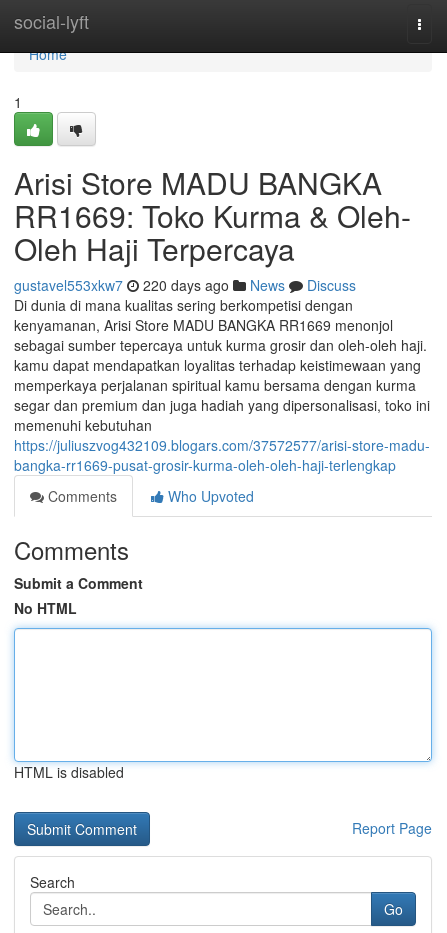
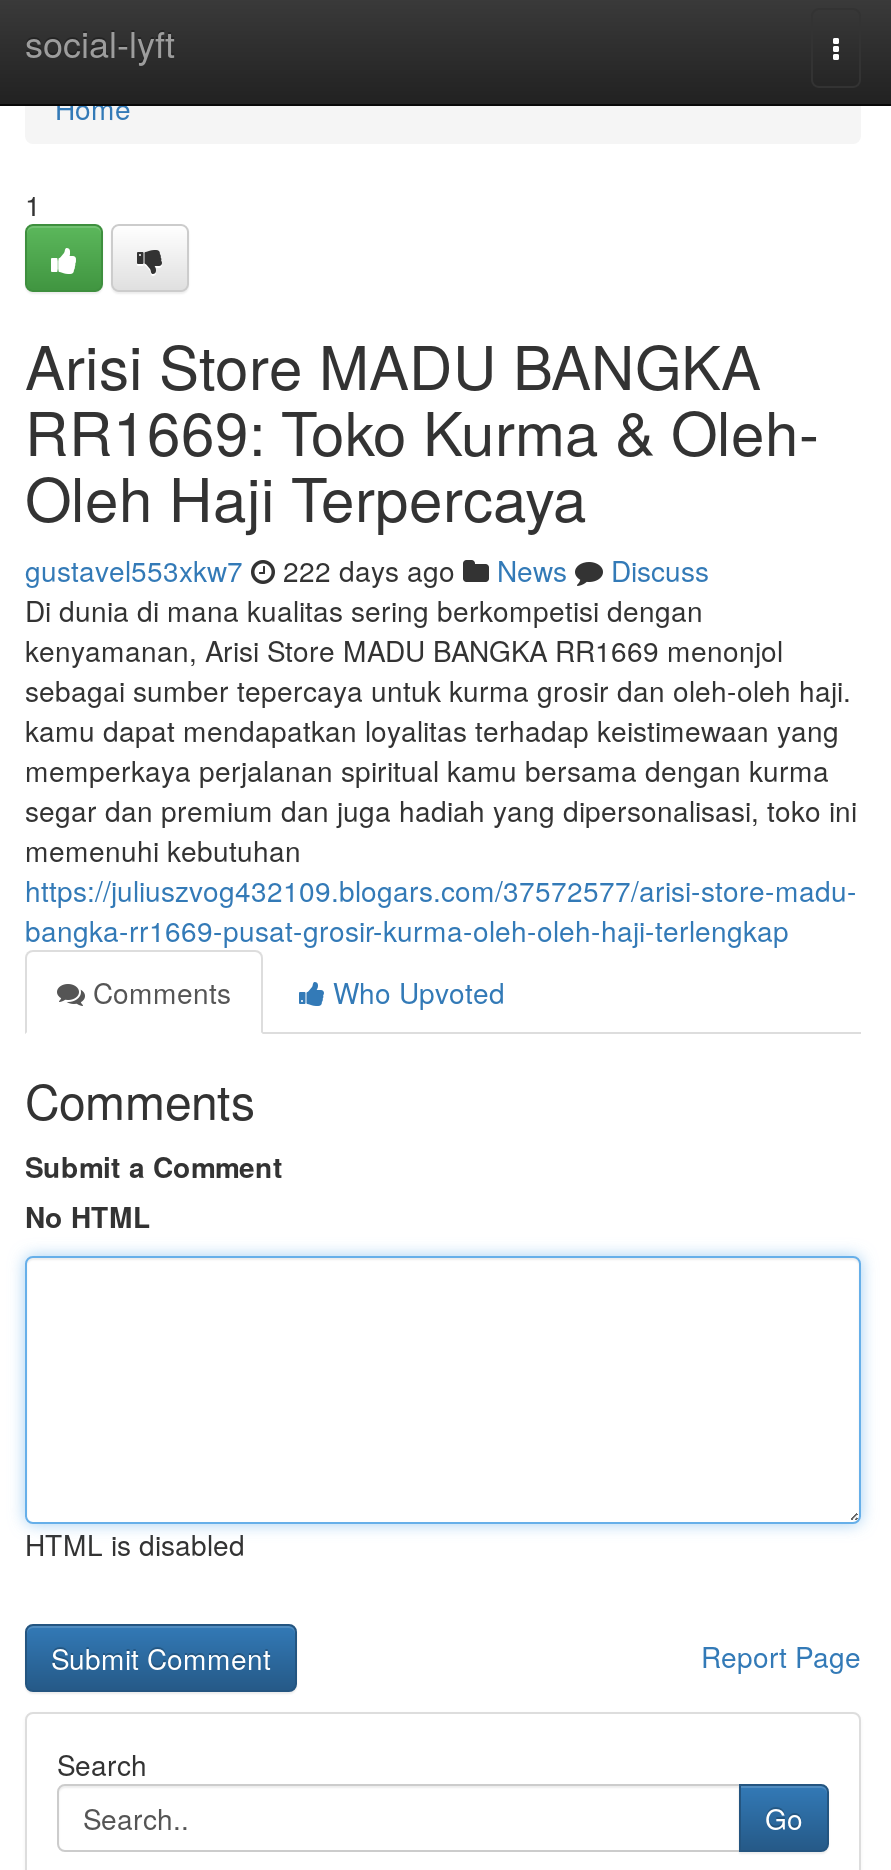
[14,275,356,295] gustavel553xkw7 220 days ago News Discuss -> [25,550,709,590] gustavel553xkw7 222 days ago News Discuss

